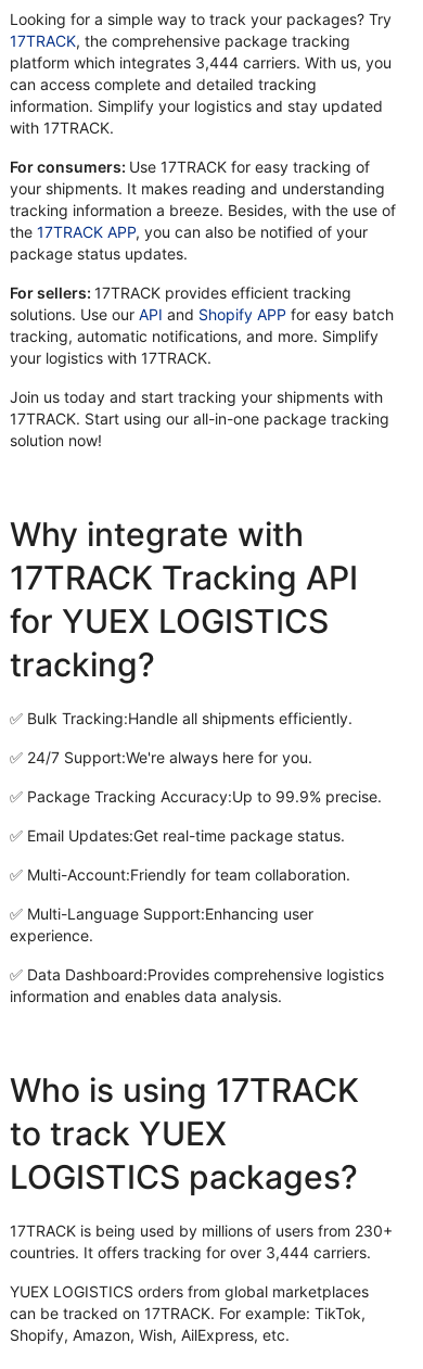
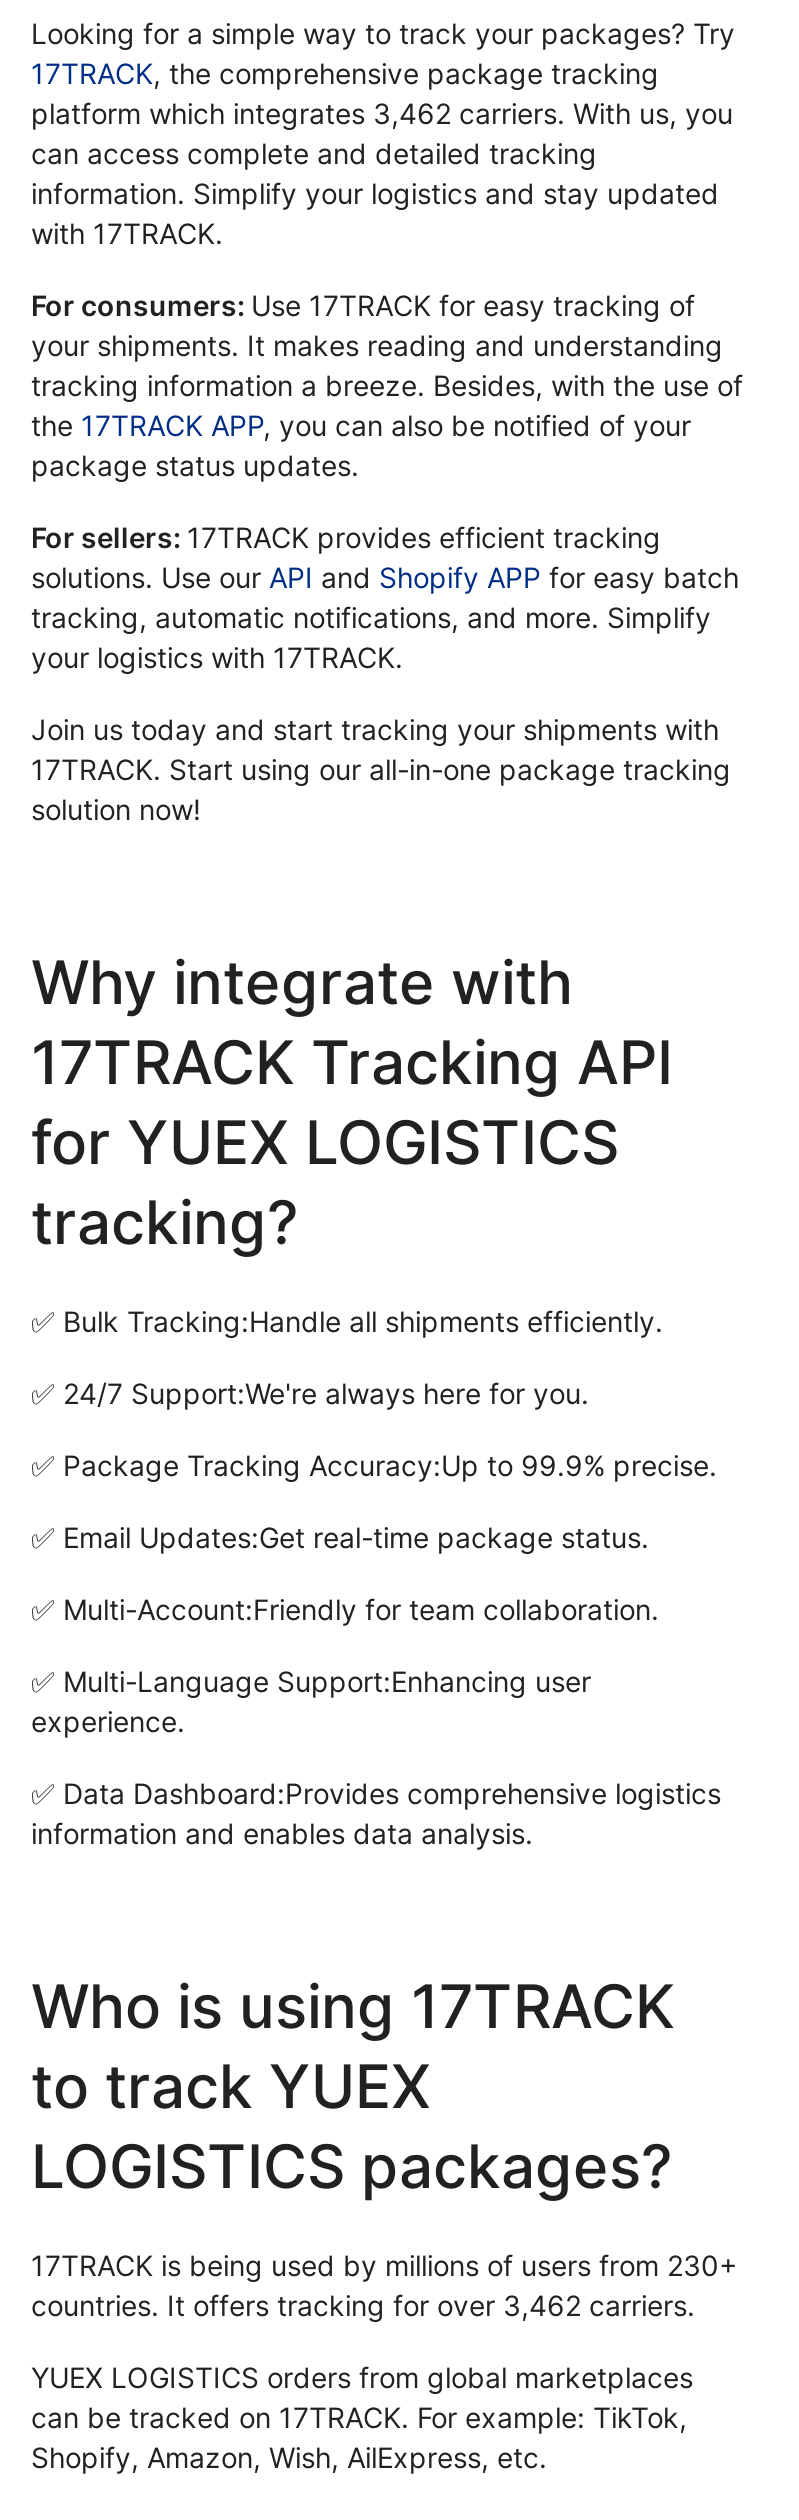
[10,54,392,72] platform which integrates 3,444 carriers. With us, you -> [31,97,733,131] platform which integrates 3,462 carriers. With us, you
[10,1243,371,1262] countries. It offers tracking for over 3,444 carriers. -> [31,2289,695,2323] countries. It offers tracking for over 3,462 carriers.

